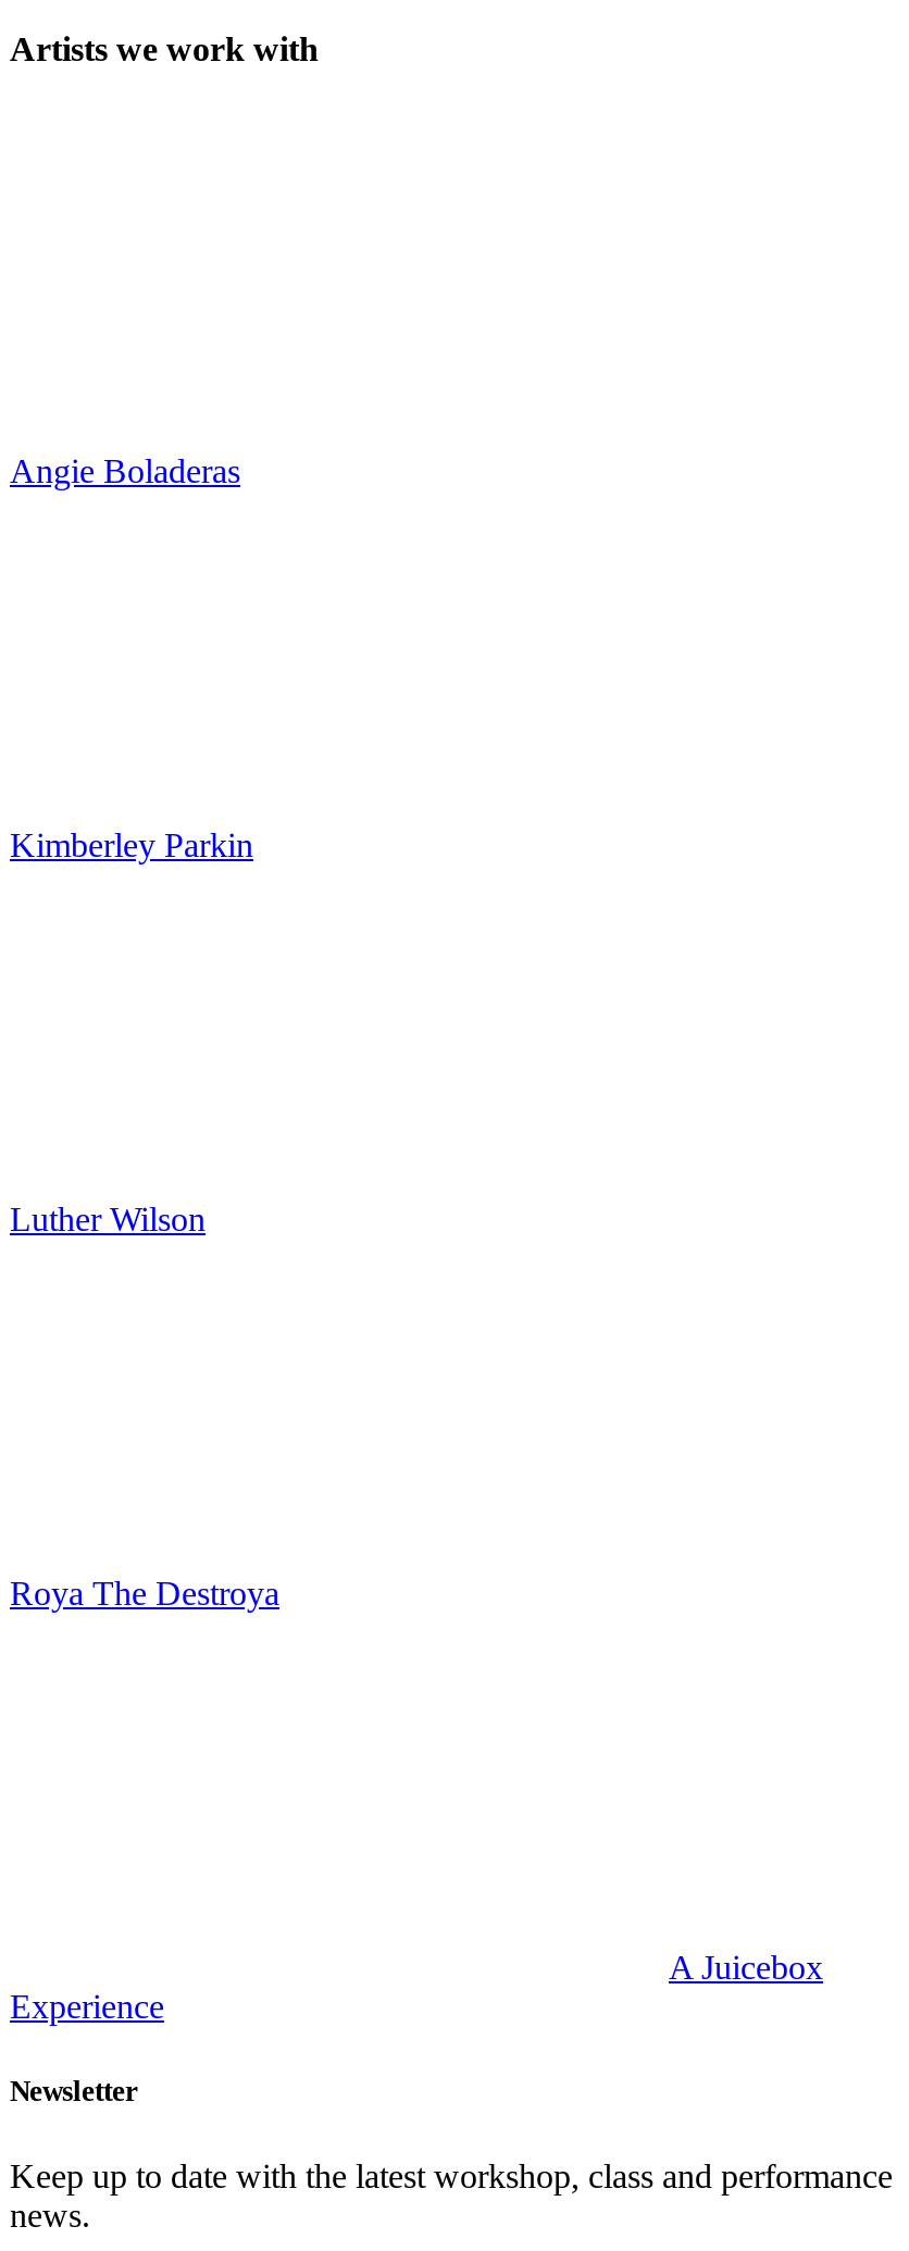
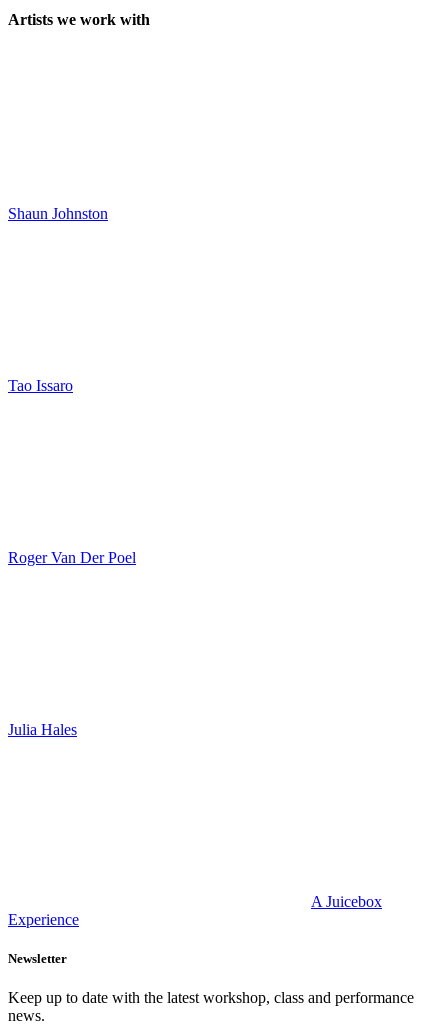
[10,451,240,488] Angie Boladeras -> [8,204,108,221] Shaun Johnston
[10,825,253,862] Kimberley Parkin -> [8,376,73,393] Tao Issaro
[10,1199,206,1236] Luther Wilson -> [8,548,136,565] Roger Van Der Poel
[10,1574,279,1610] Roya The Destroya -> [8,720,77,737] Julia Hales

